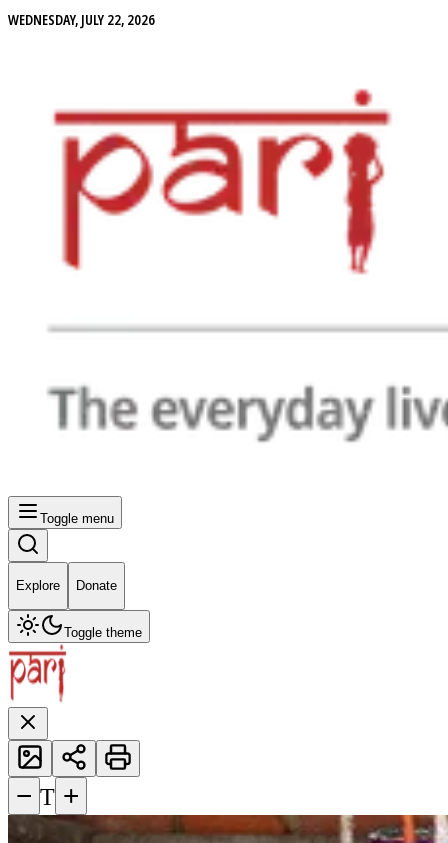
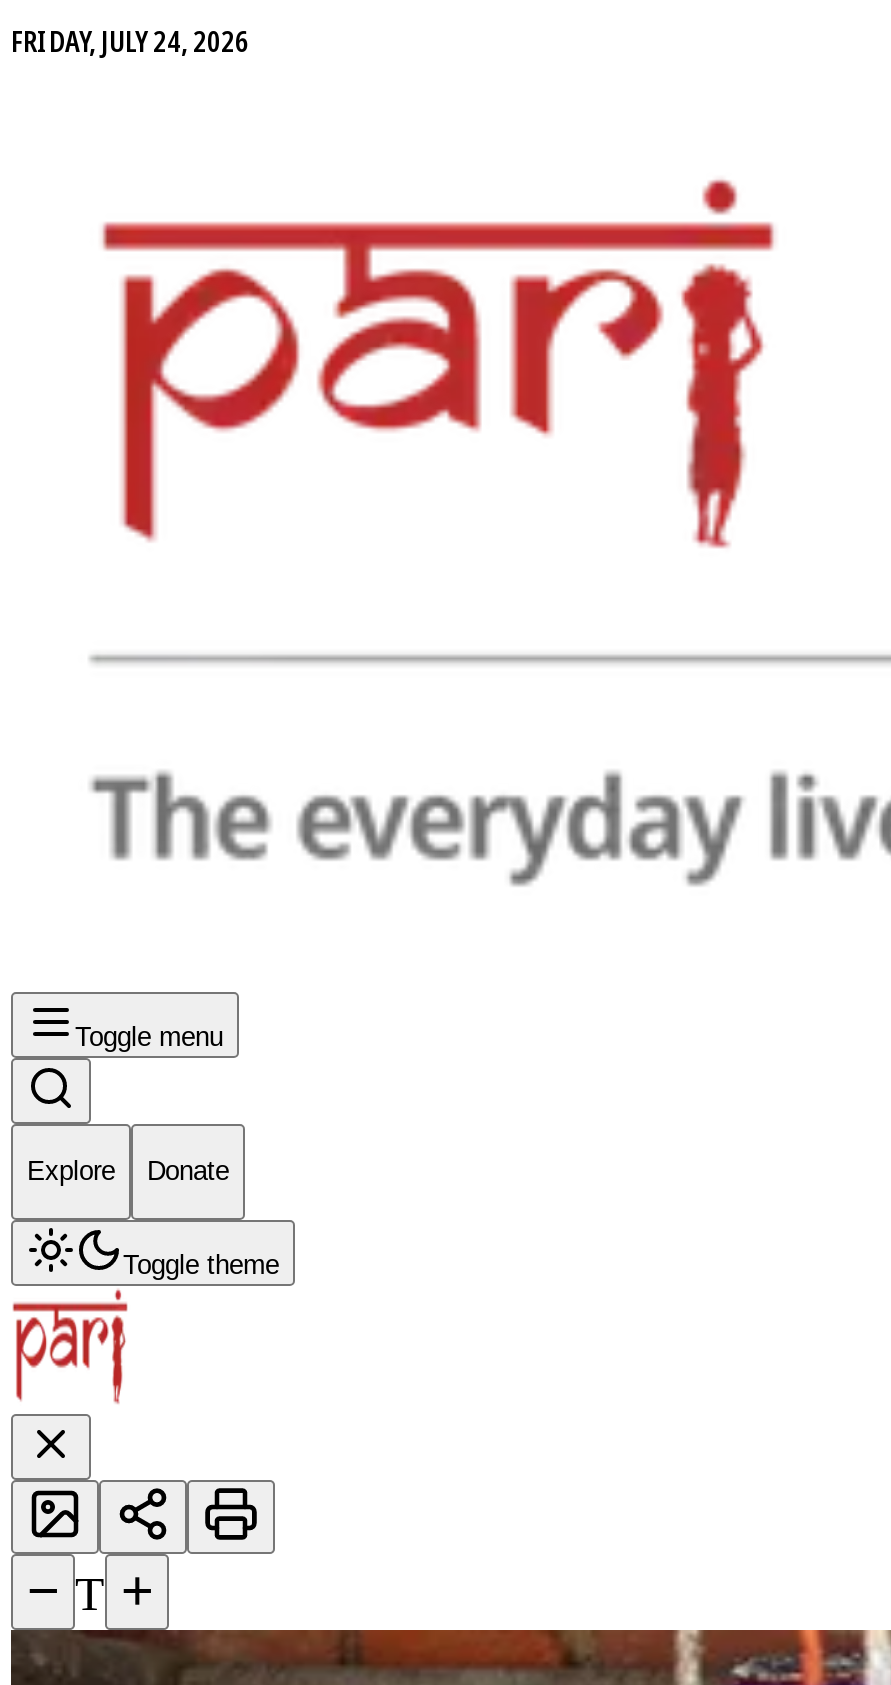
[8,10,155,29] WEDNESDAY, JULY 22, 2026 -> [11,22,249,60] FRIDAY, JULY 24, 2026

